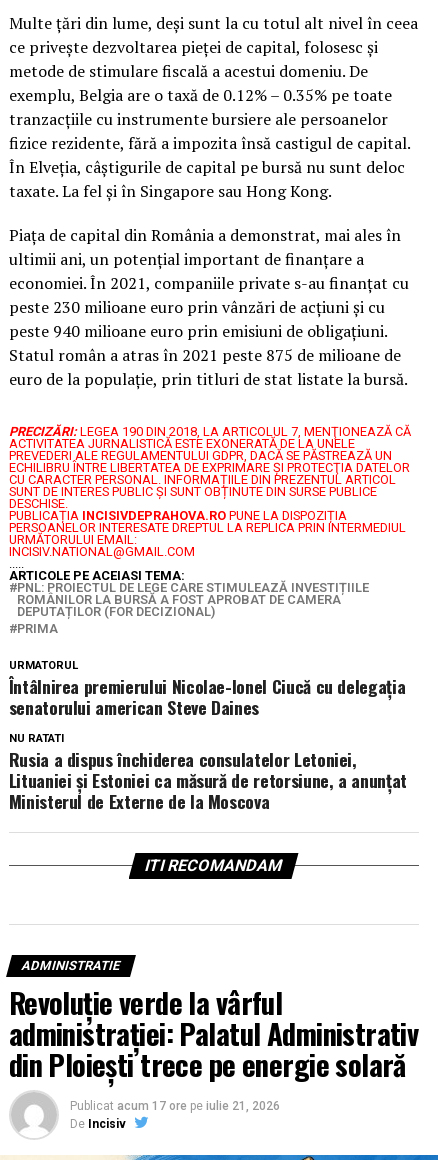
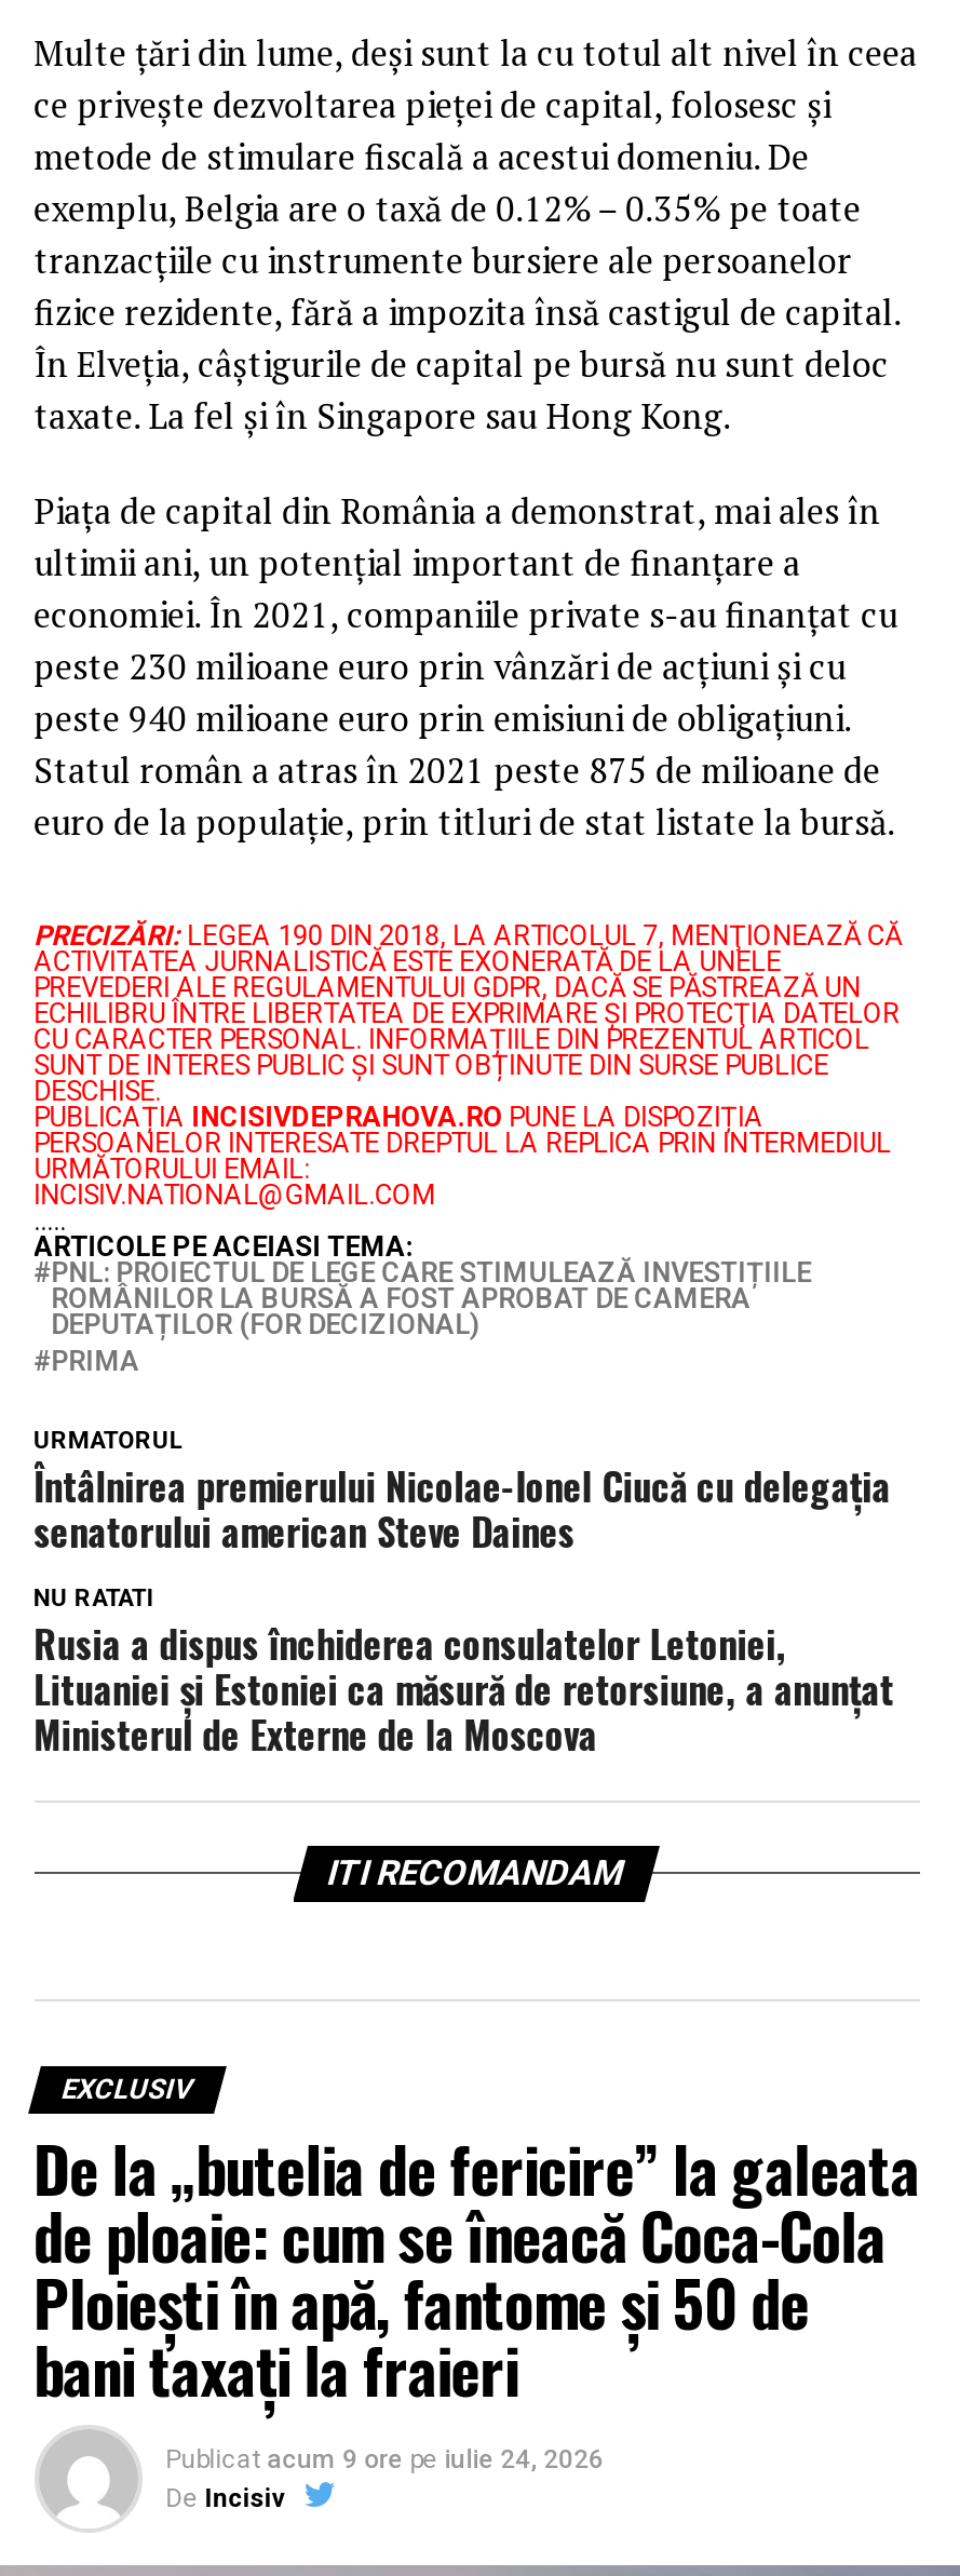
[9,958,418,1113] ADMINISTRATIE | Revoluție verde la vârful | administrației: Palatul Administrativ | din Ploiești trece pe energie solară | Publicat acum 17 ore pe iulie 21, 2026 -> [34,2072,920,2474] EXCLUSIV | De la „butelia de fericire” la galeata | de ploaie: cum se îneacă Coca-Cola | Ploiești în apă, fantome și 50 de | bani taxați la fraieri | Publicat acum 9 ore pe iulie 24, 2026

